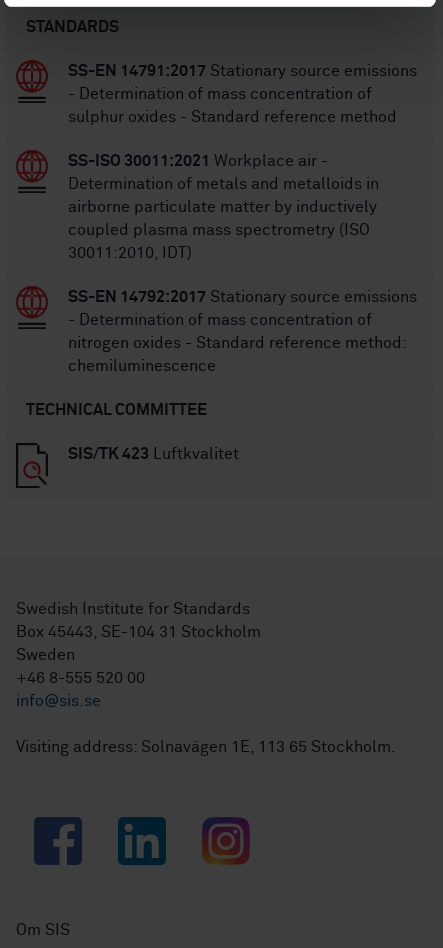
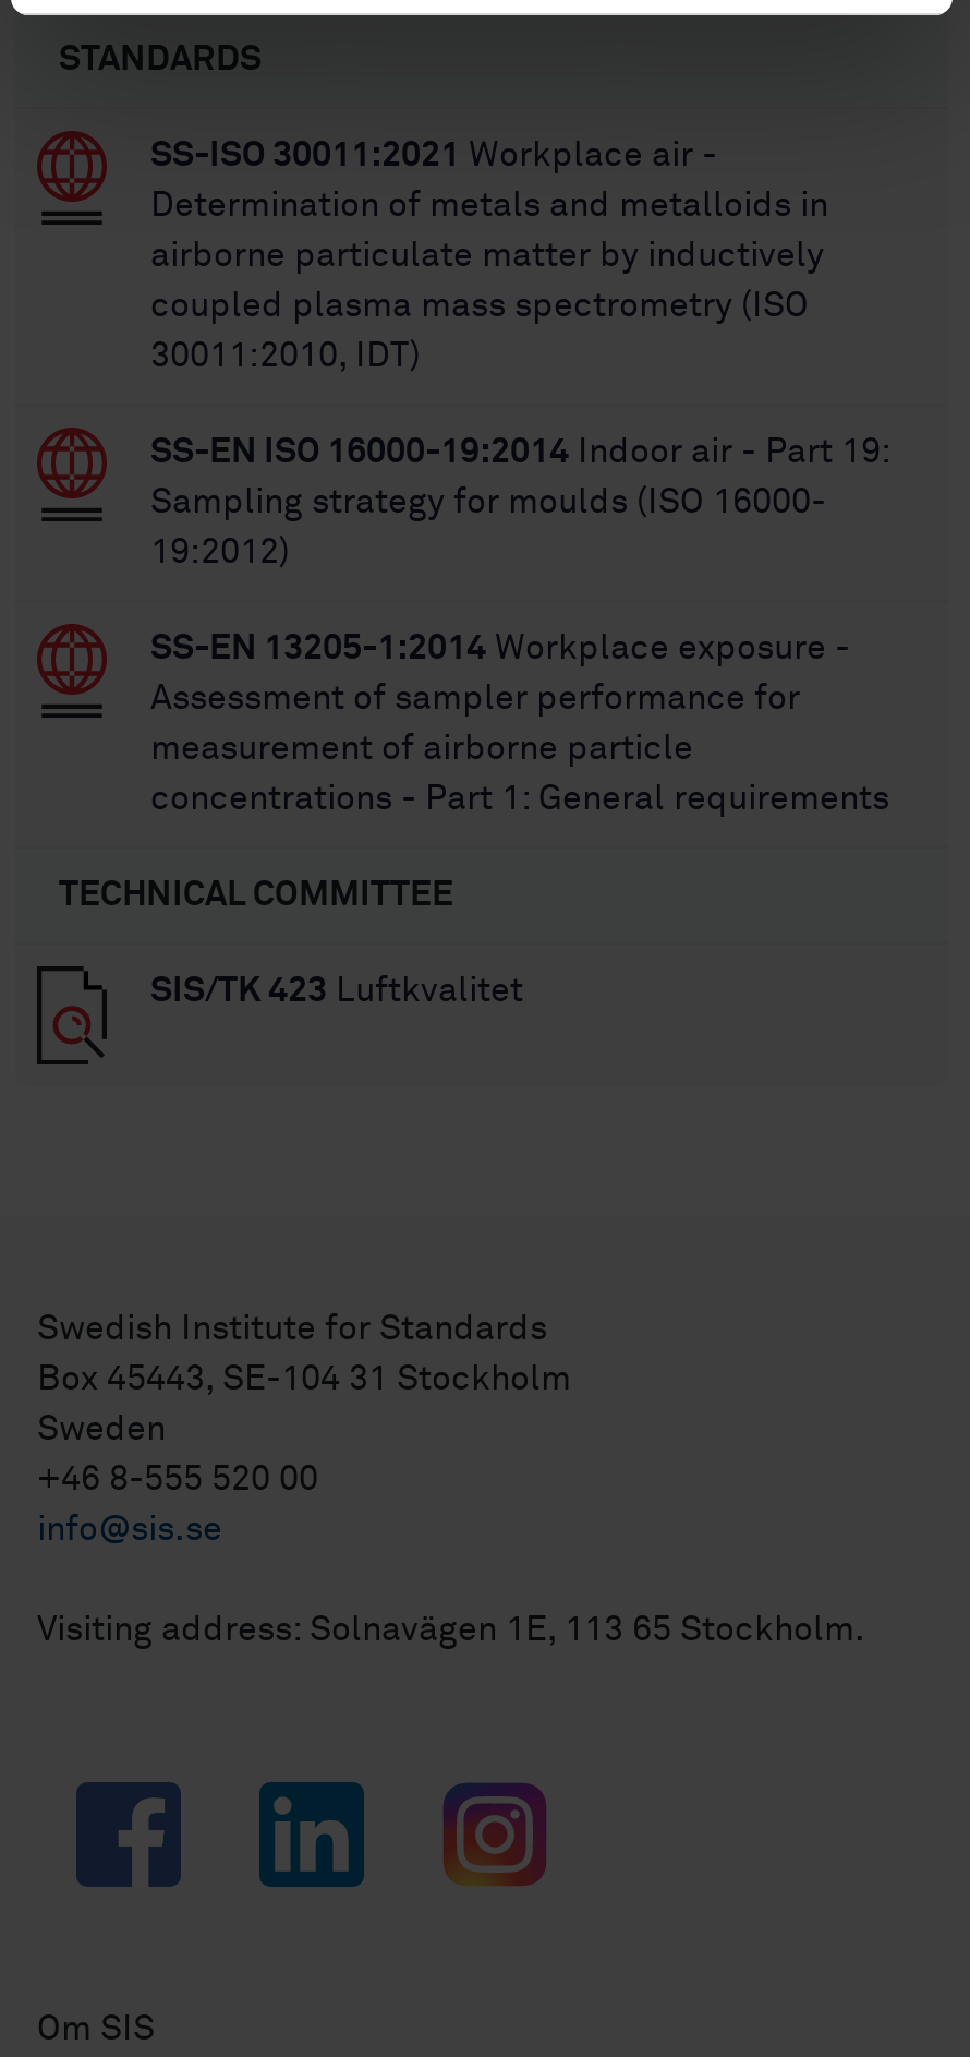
[68,63,417,125] SS-EN 14791:2017 Stationary source emissions | - Determination of mass concentration of | sulphur oxides - Standard reference method -> none
moved [68,153,379,261] -> [150,138,828,373]: SS-ISO 30011:2021 Workplace air - | Determination of metals and metalloids in | airborne particulate matter by inductively | coupled plasma mass spectrometry (ISO | 30011:2010, IDT)
[68,289,417,374] SS-EN 14792:2017 Stationary source emissions | - Determination of mass concentration of | nitrogen oxides - Standard reference method: | chemiluminescence -> [150,435,889,816] SS-EN ISO 16000-19:2014 Indoor air - Part 19: | Sampling strategy for moulds (ISO 16000- | 19:2012) | SS-EN 13205-1:2014 Workplace exposure - | Assessment of sampler performance for | measurement of airborne particle | concentrations - Part 1: General requirements

